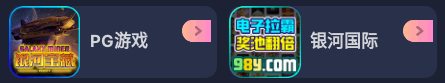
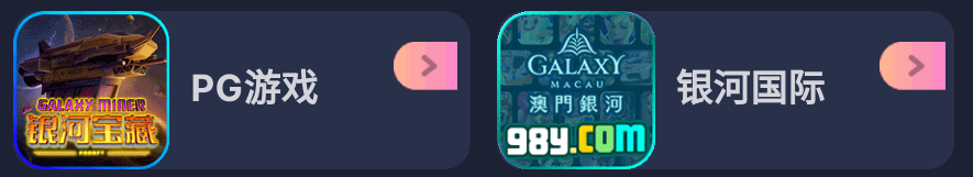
[231,7,300,77] [image] -> [501,13,653,167] [image]

